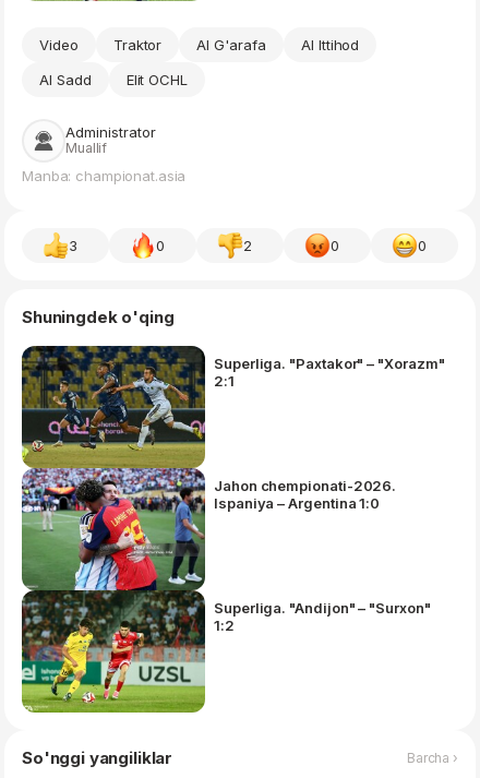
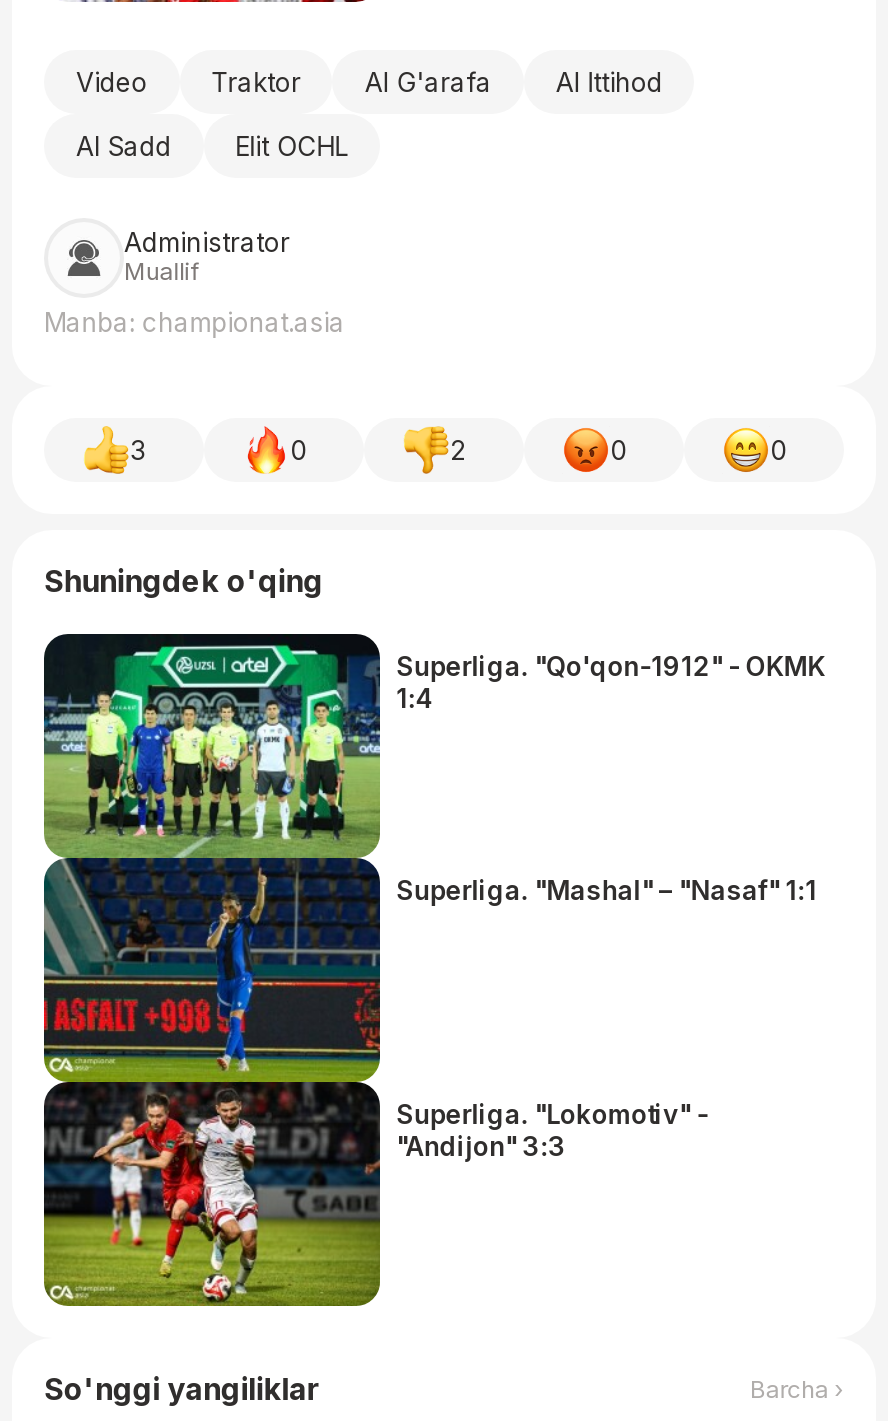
[21,345,445,713] [image] | Superliga. "Paxtakor" – "Xorazm" | 2:1 -> [42,634,825,1306] [image] | Superliga. "Qo'qon-1912" - OKMK | 1:4
[214,477,396,512] Jahon chempionati-2026. | Ispaniya – Argentina 1:0 -> [396,874,817,906] Superliga. "Mashal" – "Nasaf" 1:1
[214,599,430,634] Superliga. "Andijon" – "Surxon" | 1:2 -> [396,1098,708,1162] Superliga. "Lokomotiv" - | "Andijon" 3:3

